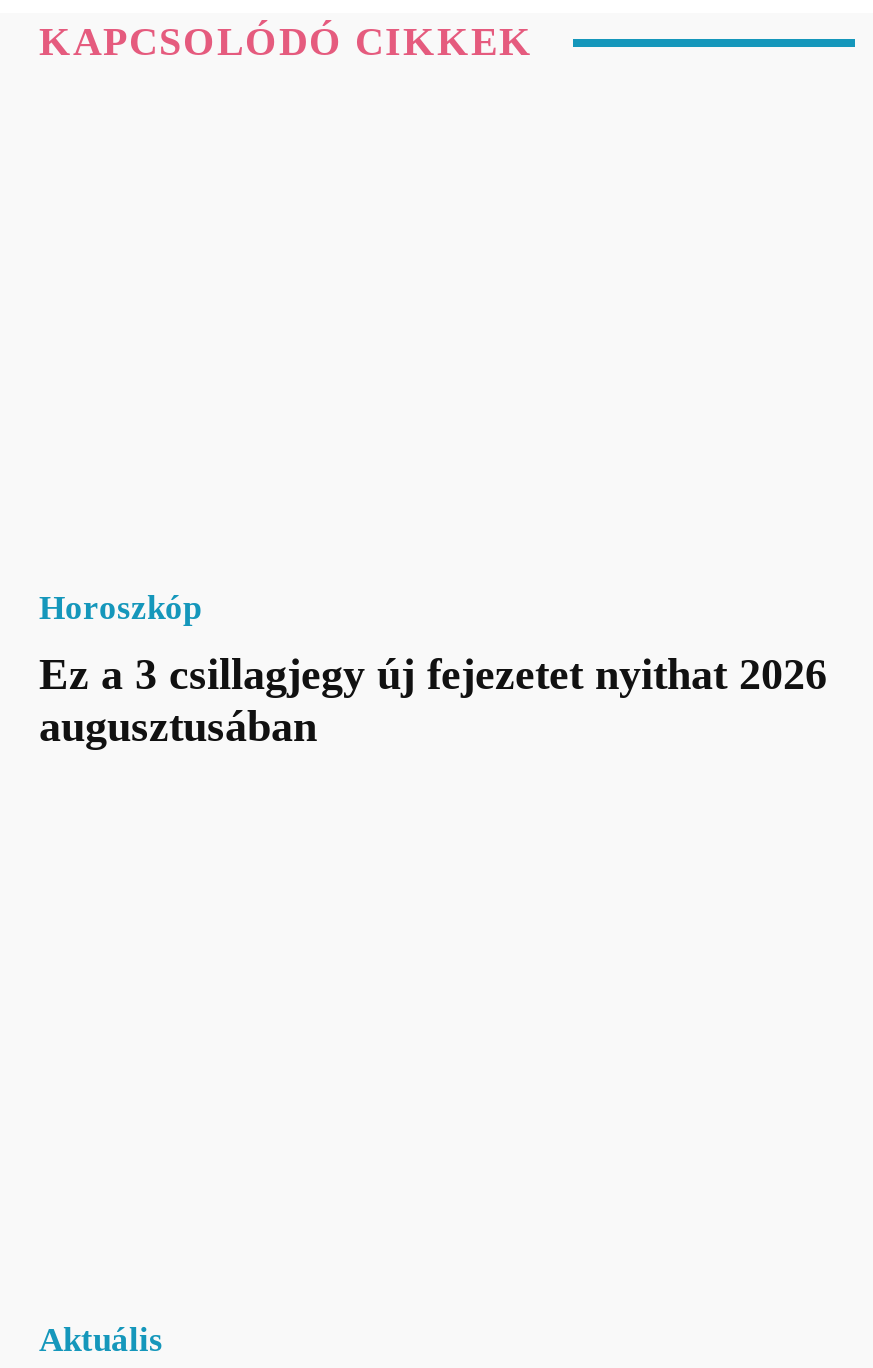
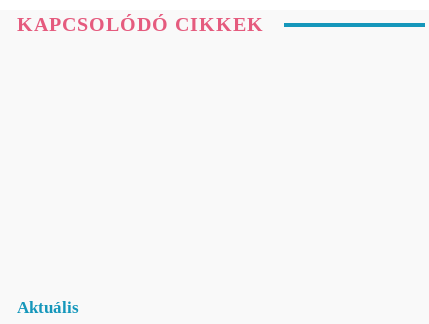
[39,590,827,752] Horoszkóp | Ez a 3 csillagjegy új fejezetet nyithat 2026 | augusztusában -> none

